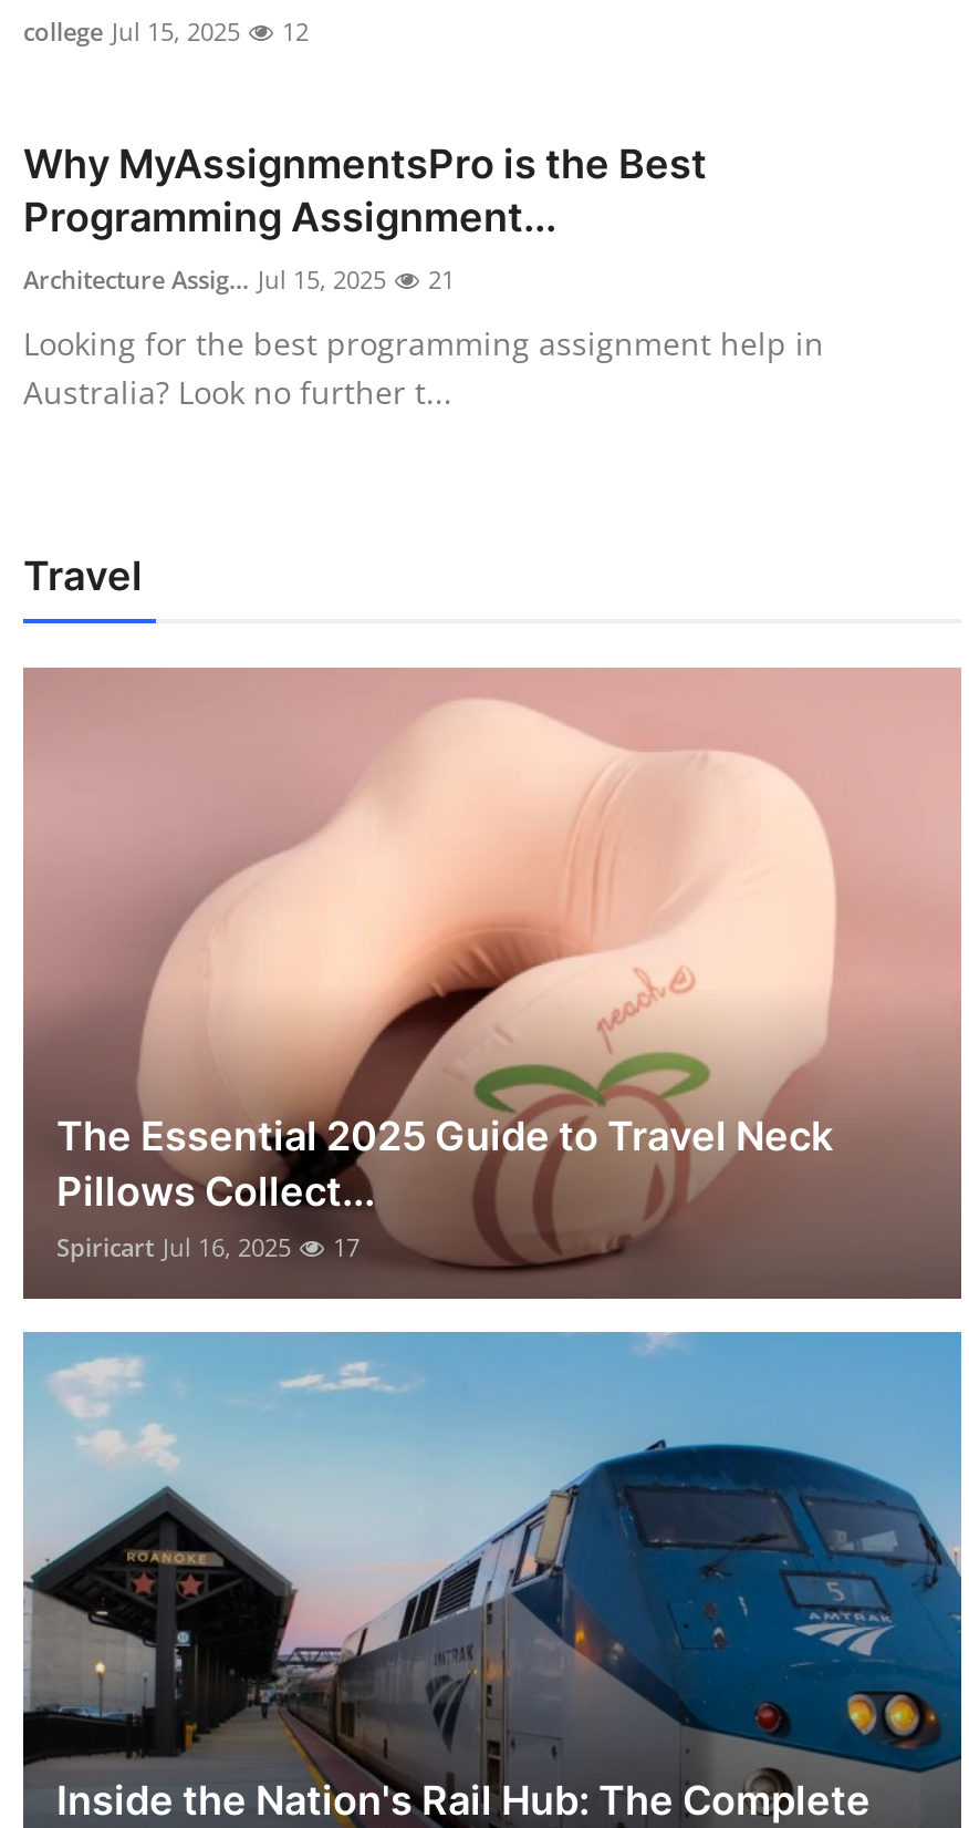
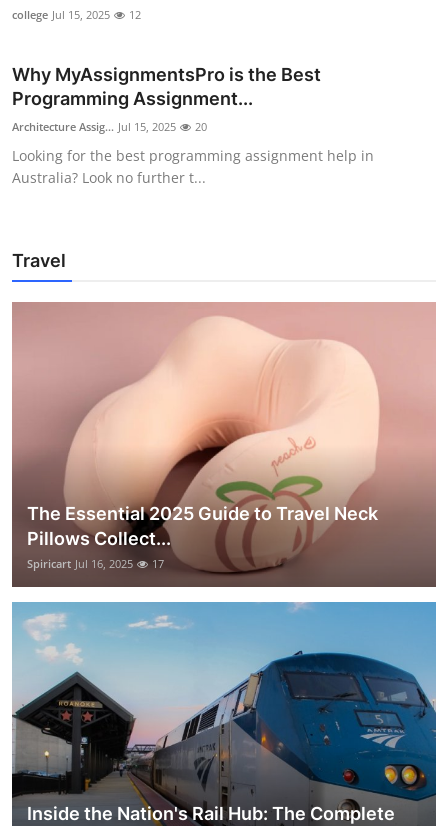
[23,262,455,295] Architecture Assig... Jul 15, 2025 21 -> [12,119,207,134] Architecture Assig... Jul 15, 2025 20

